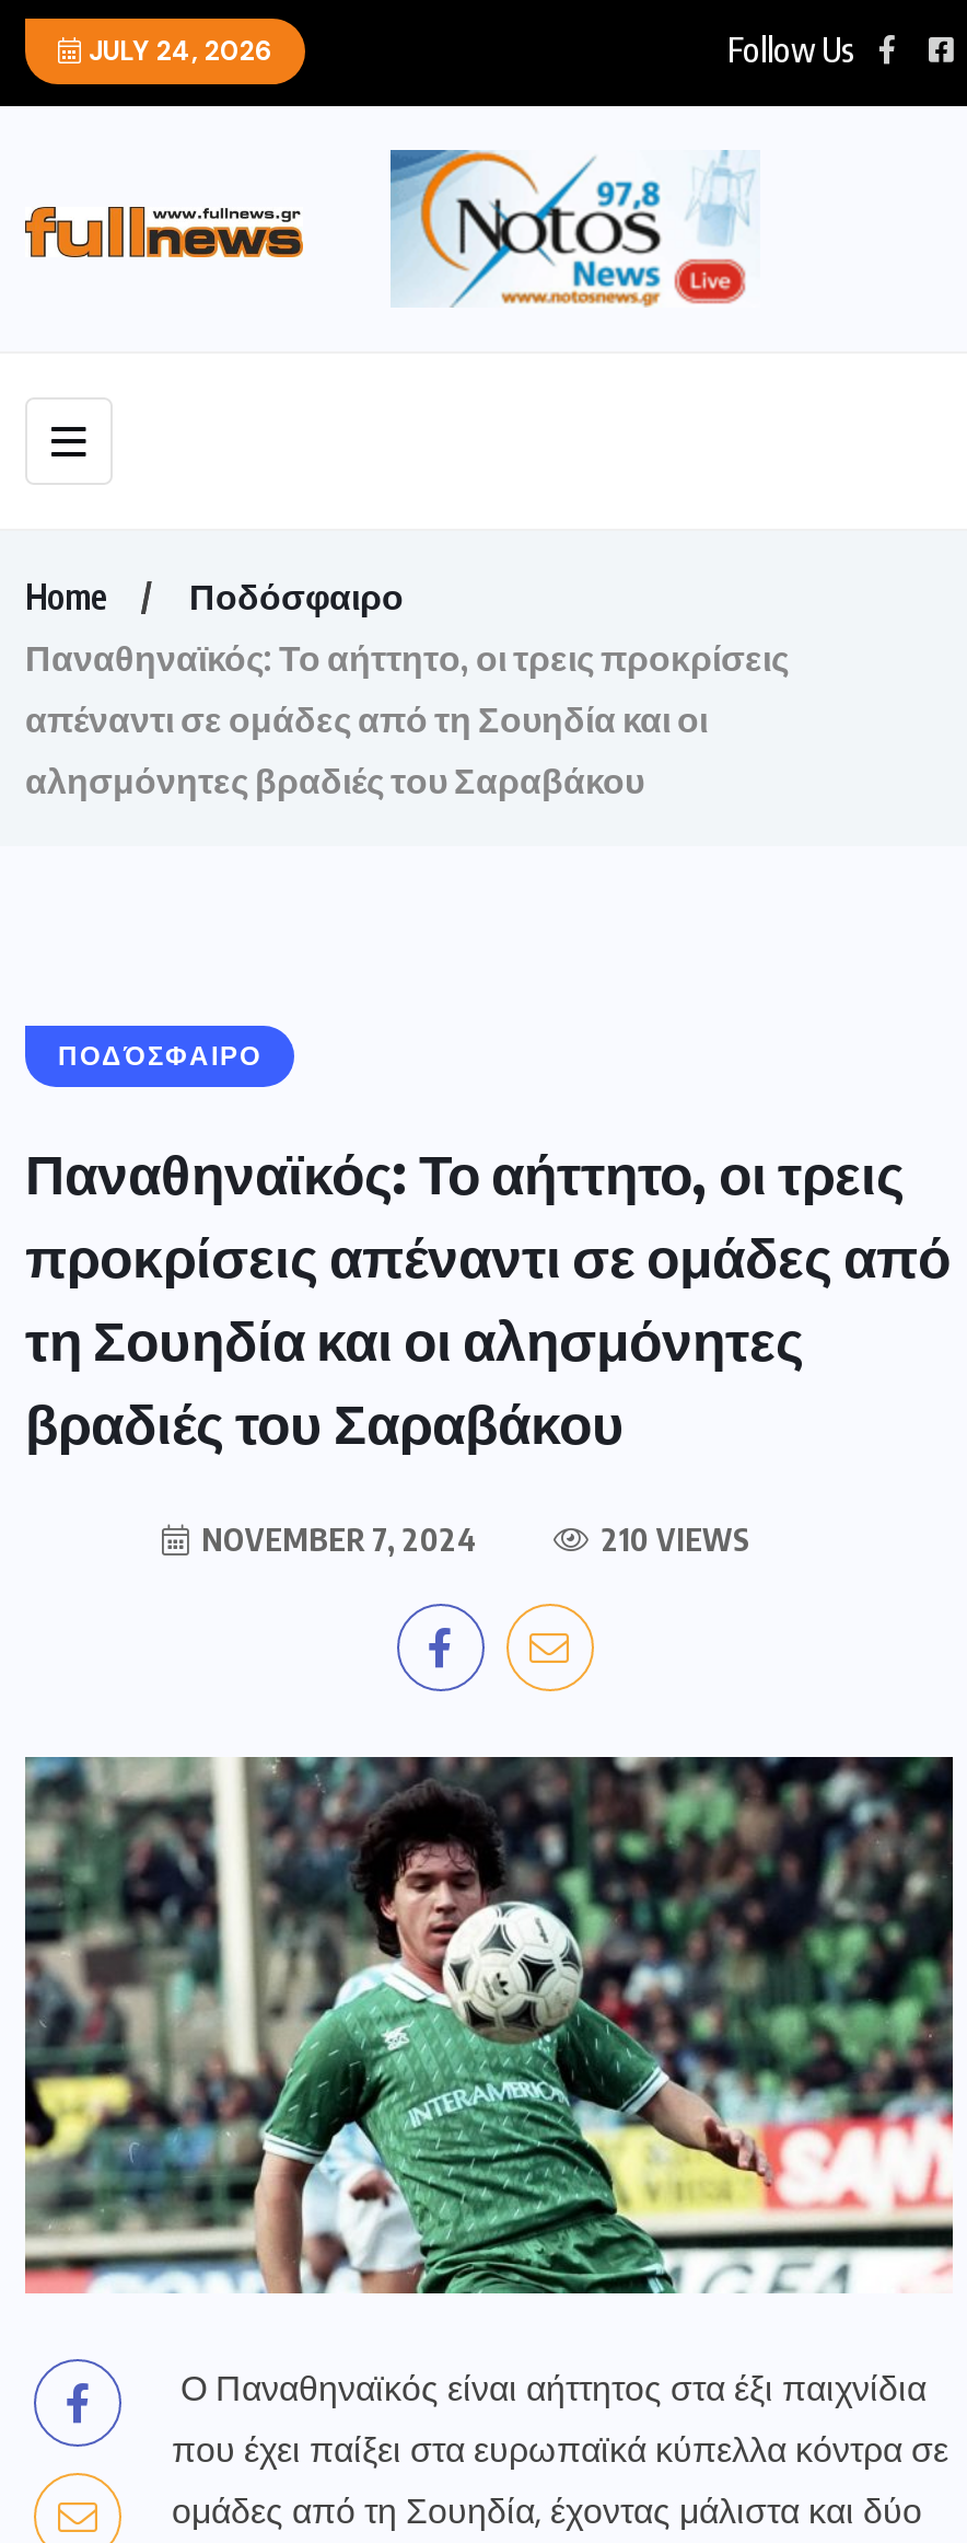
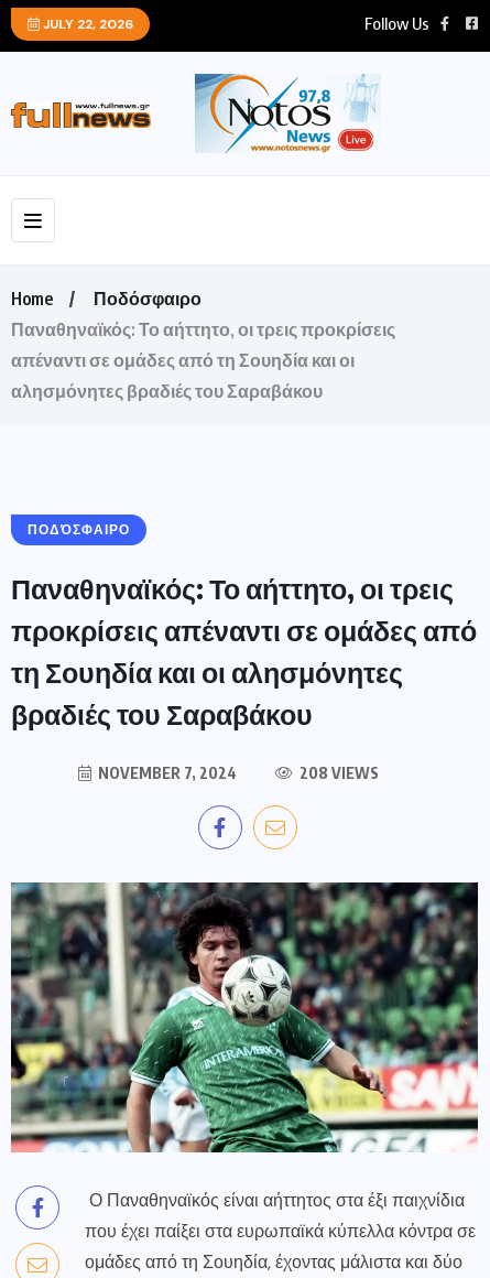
[82,34,272,69] JULY 24, 2026 -> [40,15,133,33] JULY 22, 2026
[595,1521,750,1558] 210 VIEWS -> [296,763,378,782] 208 VIEWS

